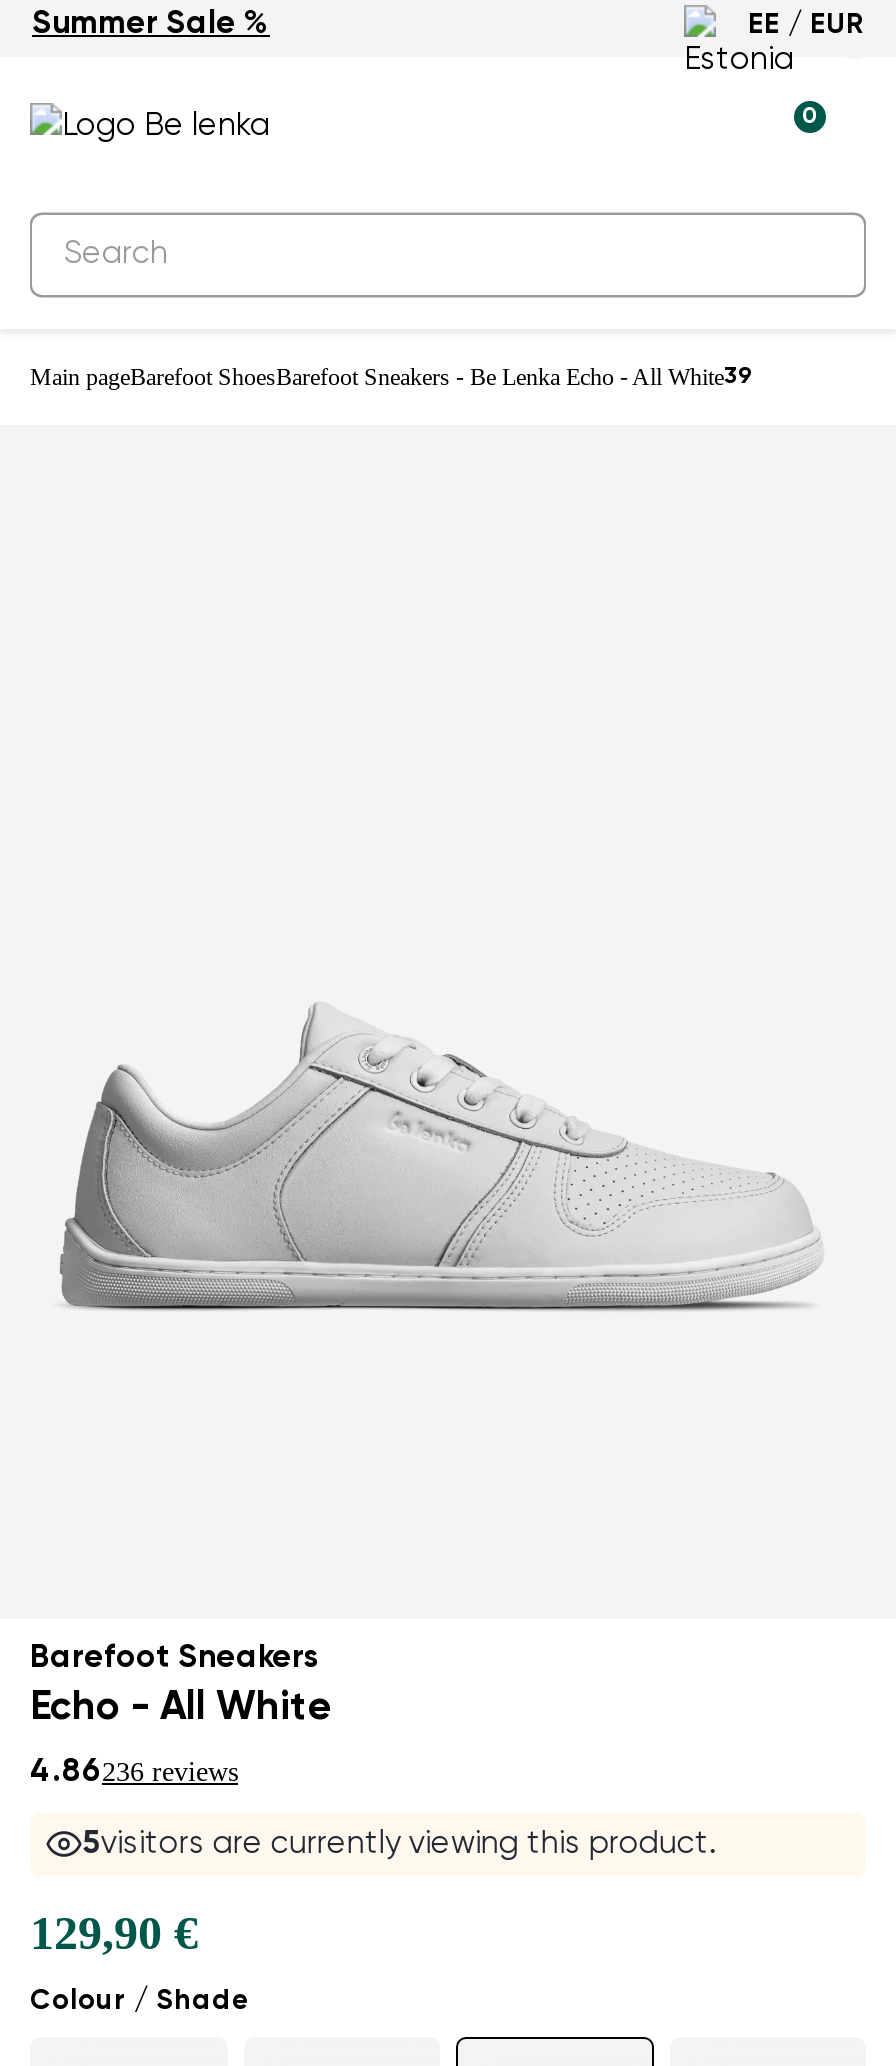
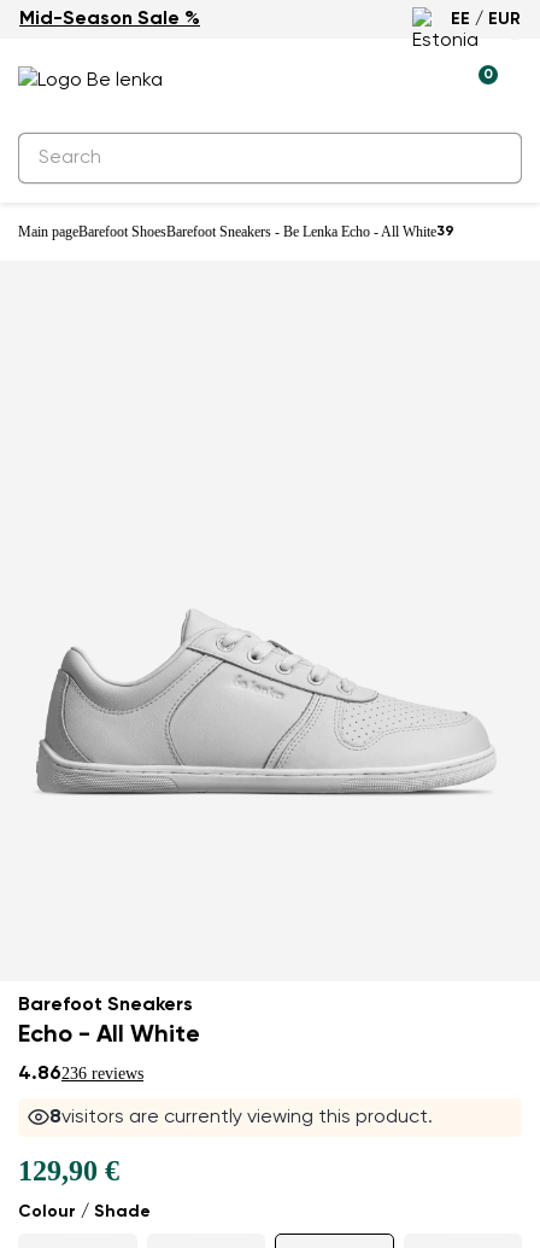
[32,9,270,41] Summer Sale % -> [19,10,200,29] Mid-Season Sale %
[83,1830,717,1862] 5visitors are currently viewing this product. -> [50,1108,433,1128] 8visitors are currently viewing this product.

